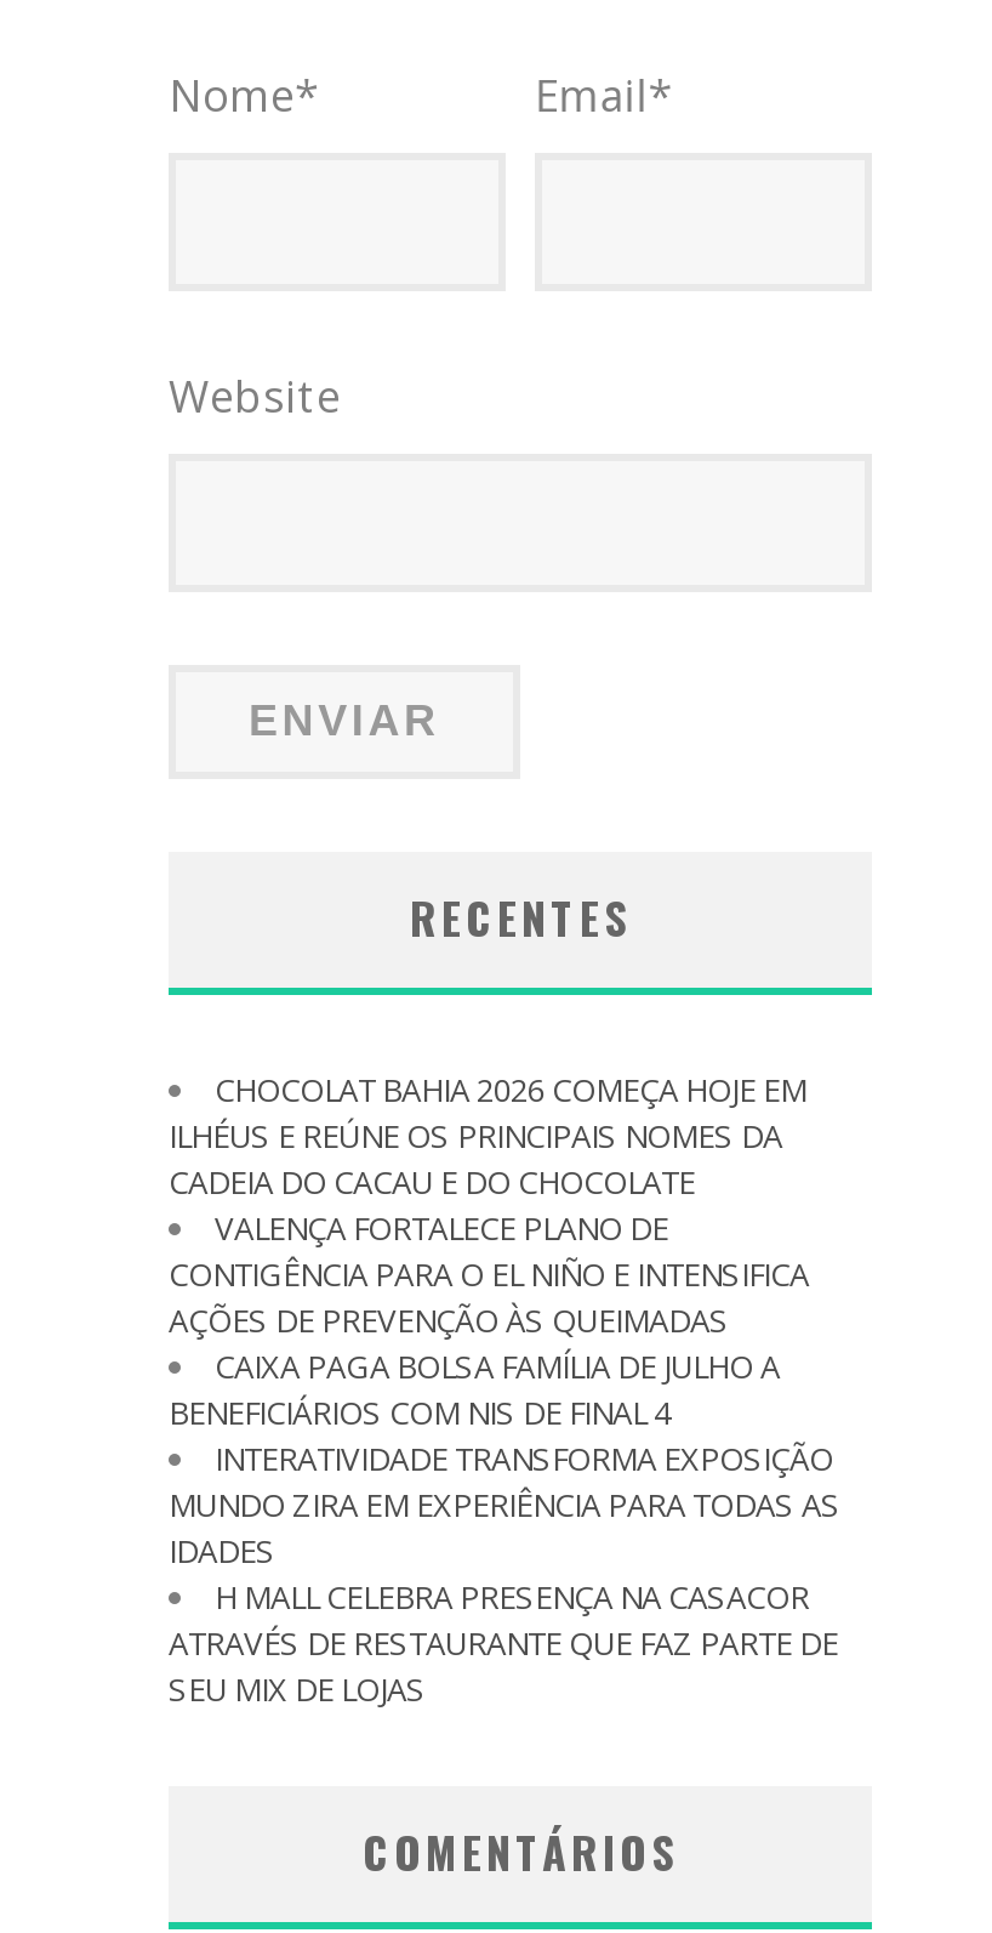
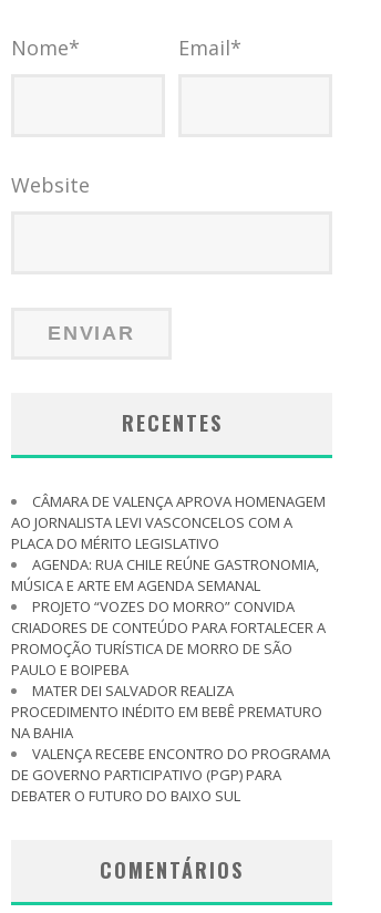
[169,1067,840,1710] CHOCOLAT BAHIA 2026 COMEÇA HOJE EM | ILHÉUS E REÚNE OS PRINCIPAIS NOMES DA | CADEIA DO CACAU E DO CHOCOLATE | VALENÇA FORTALECE PLANO DE | CONTIGÊNCIA PARA O EL NIÑO E INTENSIFICA | AÇÕES DE PREVENÇÃO ÀS QUEIMADAS | CAIXA PAGA BOLSA FAMÍLIA DE JULHO A | BENEFICIÁRIOS COM NIS DE FINAL 4 | INTERATIVIDADE TRANSFORMA EXPOSIÇÃO | MUNDO ZIRA EM EXPERIÊNCIA PARA TODAS AS | IDADES | H MALL CELEBRA PRESENÇA NA CASACOR | ATRAVÉS DE RESTAURANTE QUE FAZ PARTE DE | SEU MIX DE LOJAS -> [11,491,330,805] CÂMARA DE VALENÇA APROVA HOMENAGEM | AO JORNALISTA LEVI VASCONCELOS COM A | PLACA DO MÉRITO LEGISLATIVO | AGENDA: RUA CHILE REÚNE GASTRONOMIA, | MÚSICA E ARTE EM AGENDA SEMANAL | PROJETO “VOZES DO MORRO” CONVIDA | CRIADORES DE CONTEÚDO PARA FORTALECER A | PROMOÇÃO TURÍSTICA DE MORRO DE SÃO | PAULO E BOIPEBA | MATER DEI SALVADOR REALIZA | PROCEDIMENTO INÉDITO EM BEBÊ PREMATURO | NA BAHIA | VALENÇA RECEBE ENCONTRO DO PROGRAMA | DE GOVERNO PARTICIPATIVO (PGP) PARA | DEBATER O FUTURO DO BAIXO SUL

